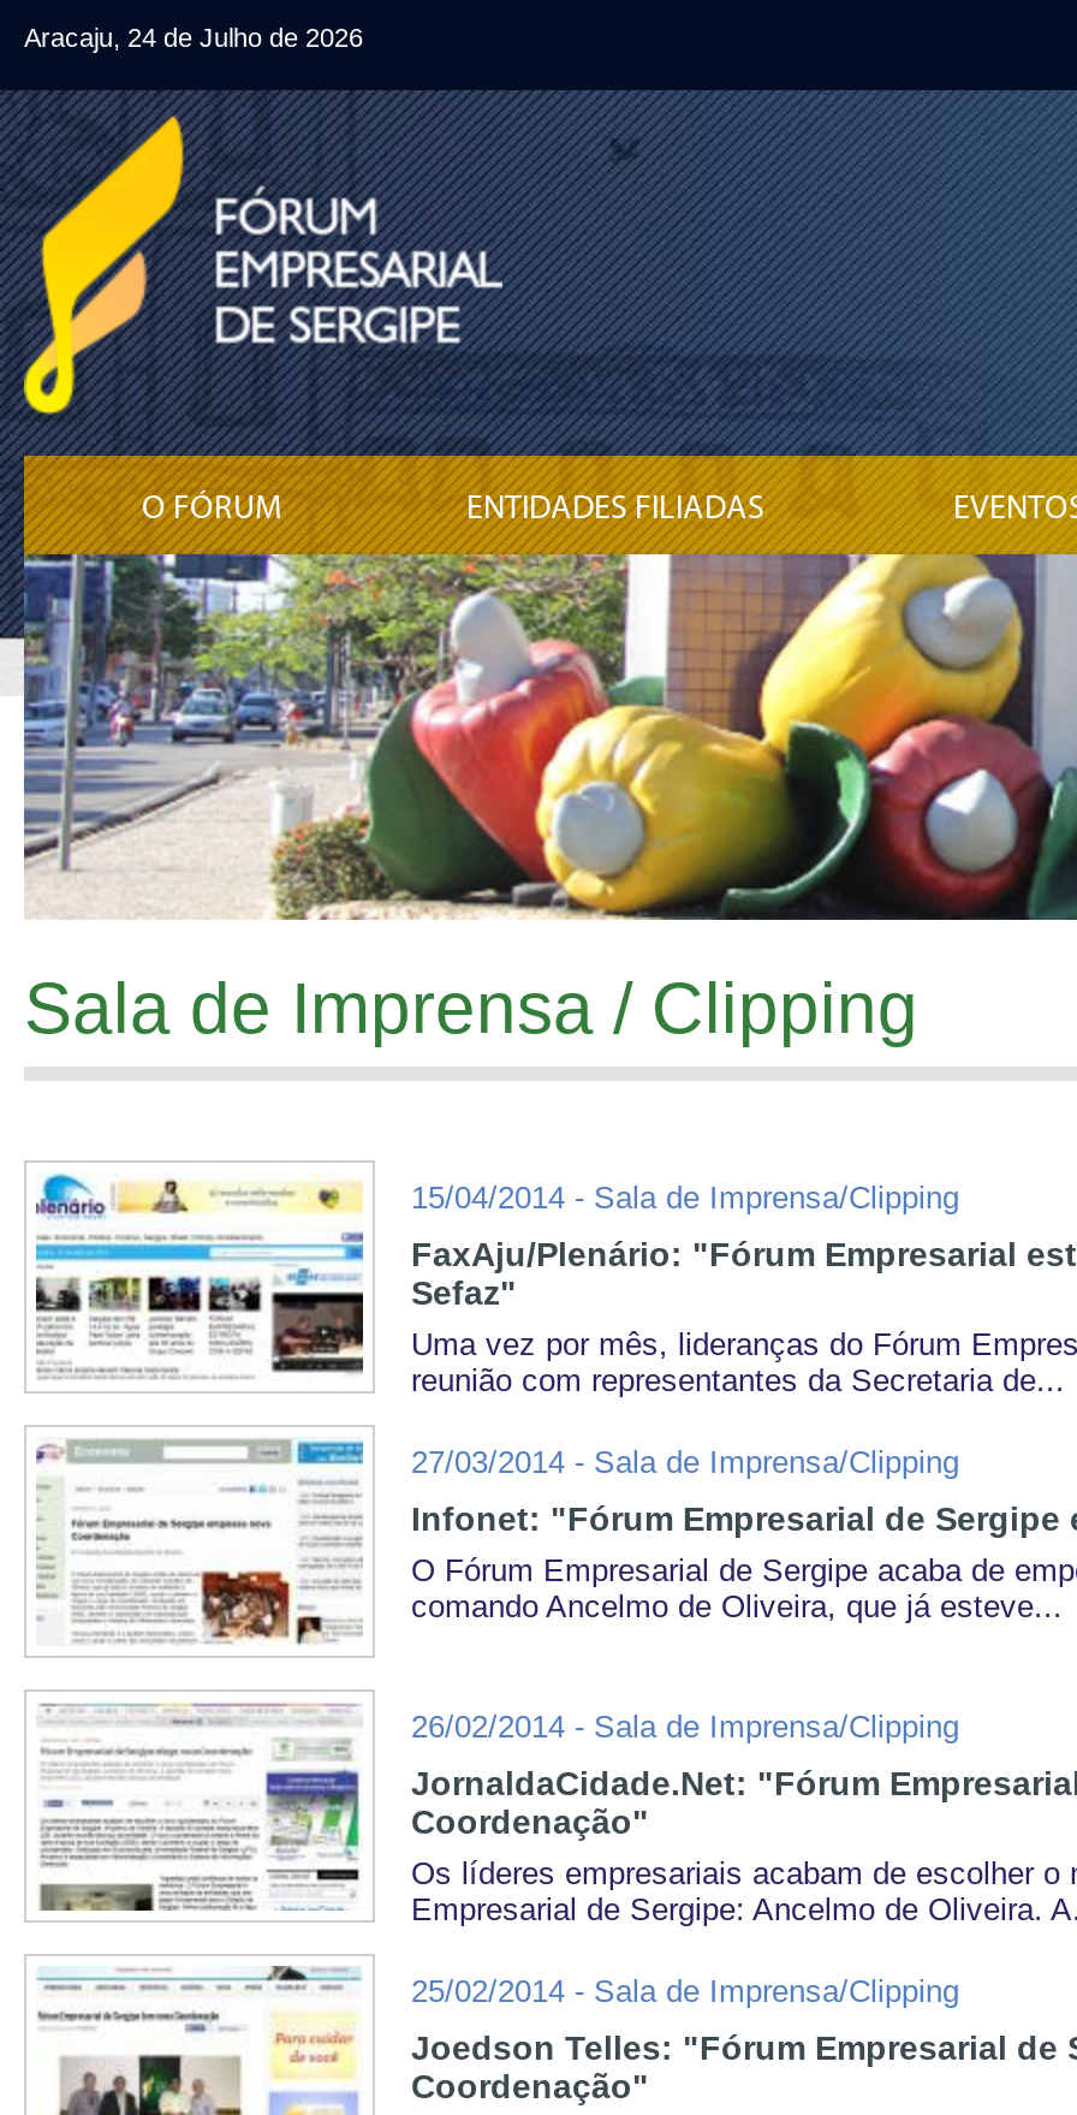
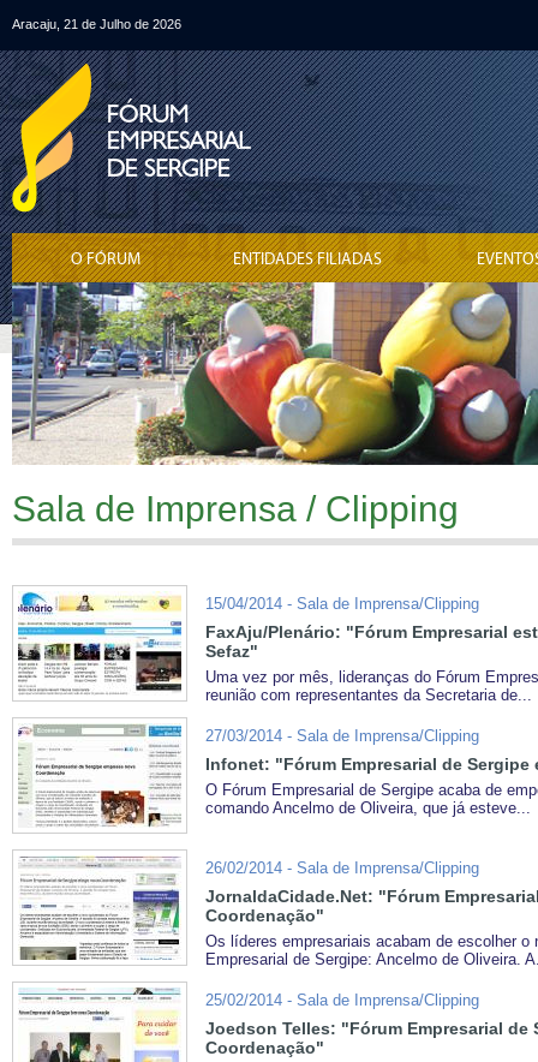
[24,23,363,52] Aracaju, 24 de Julho de 2026 -> [12,17,181,31] Aracaju, 21 de Julho de 2026

